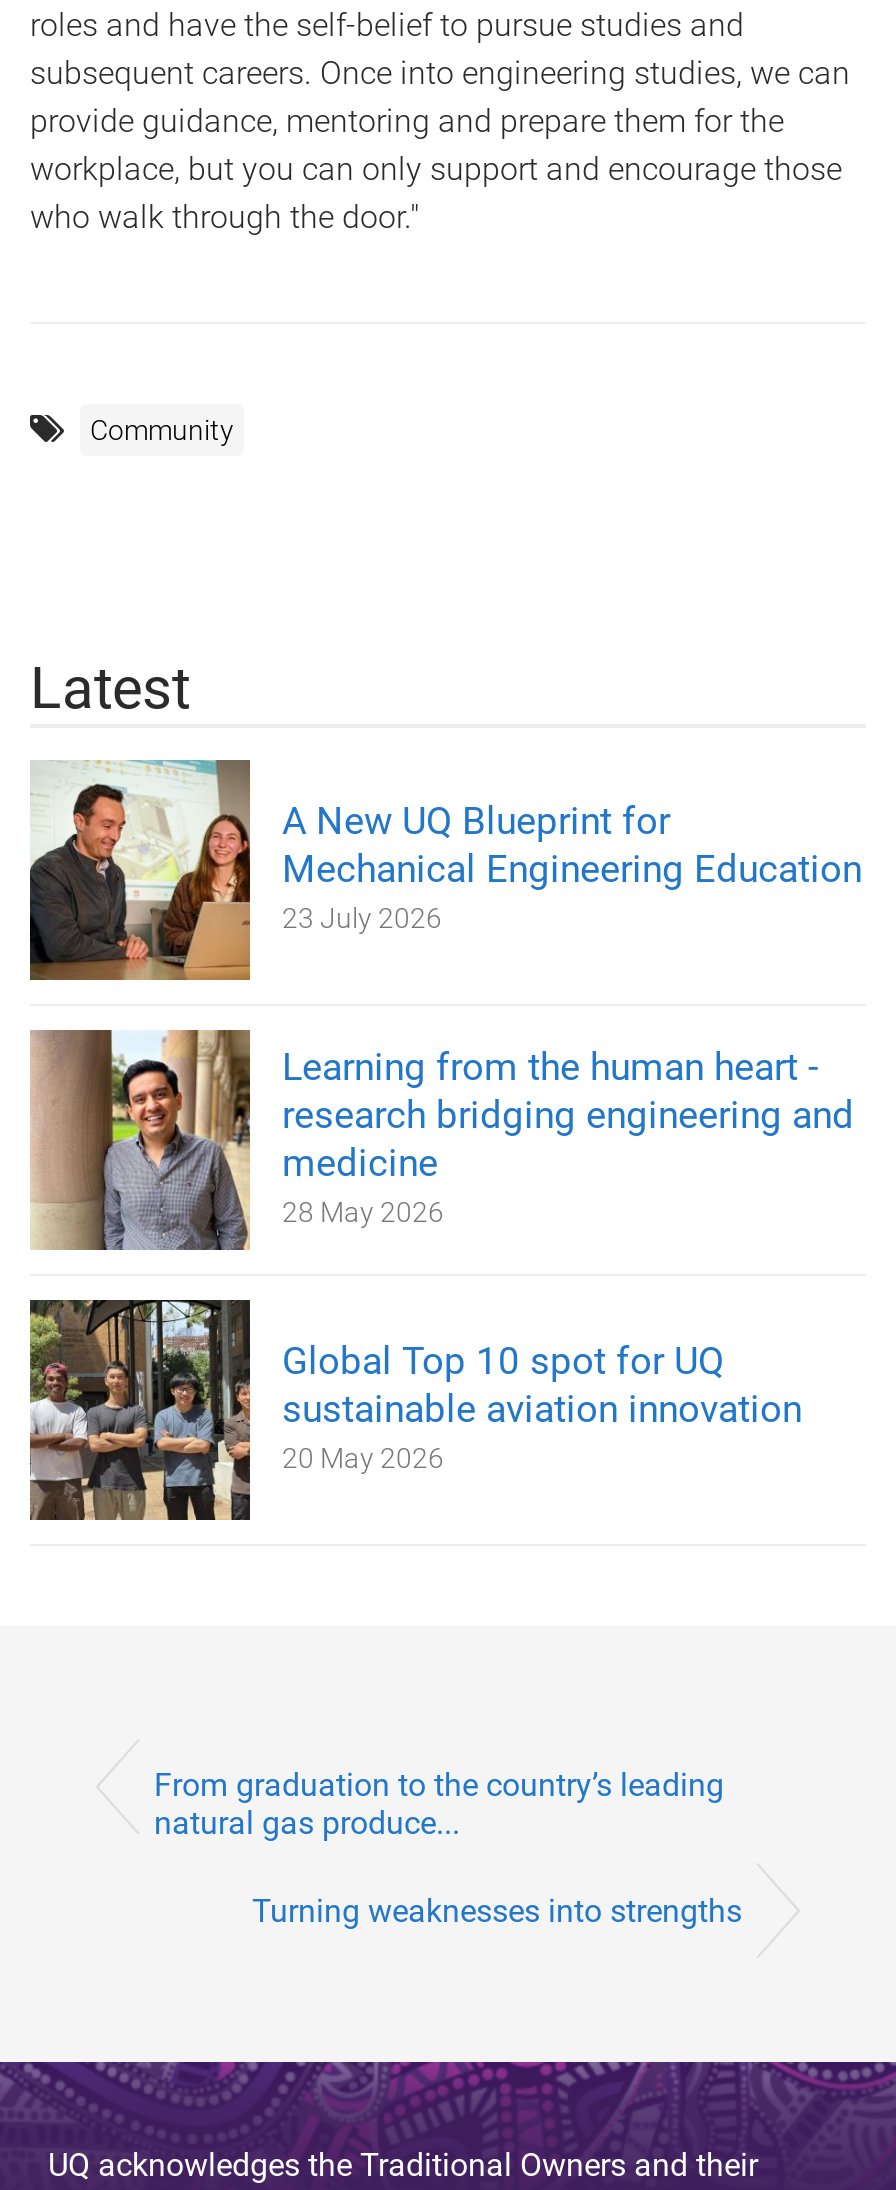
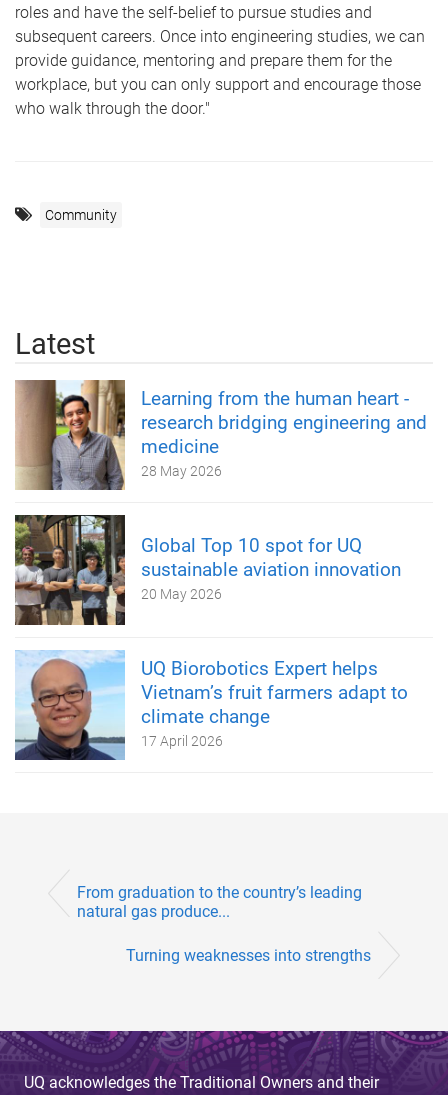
[28,758,862,982] [image] | A New UQ Blueprint for | Mechanical Engineering Education | 23 July 2026 -> none
moved [30,1026,854,1474] -> [15,378,427,602]: [image] | Learning from the human heart - | research bridging engineering and | medicine | 28 May 2026 | Global Top 10 spot for UQ | sustainable aviation innovation | 20 May 2026
none -> [15,650,408,761] [image] | UQ Biorobotics Expert helps | Vietnam’s fruit farmers adapt to | climate change | 17 April 2026

